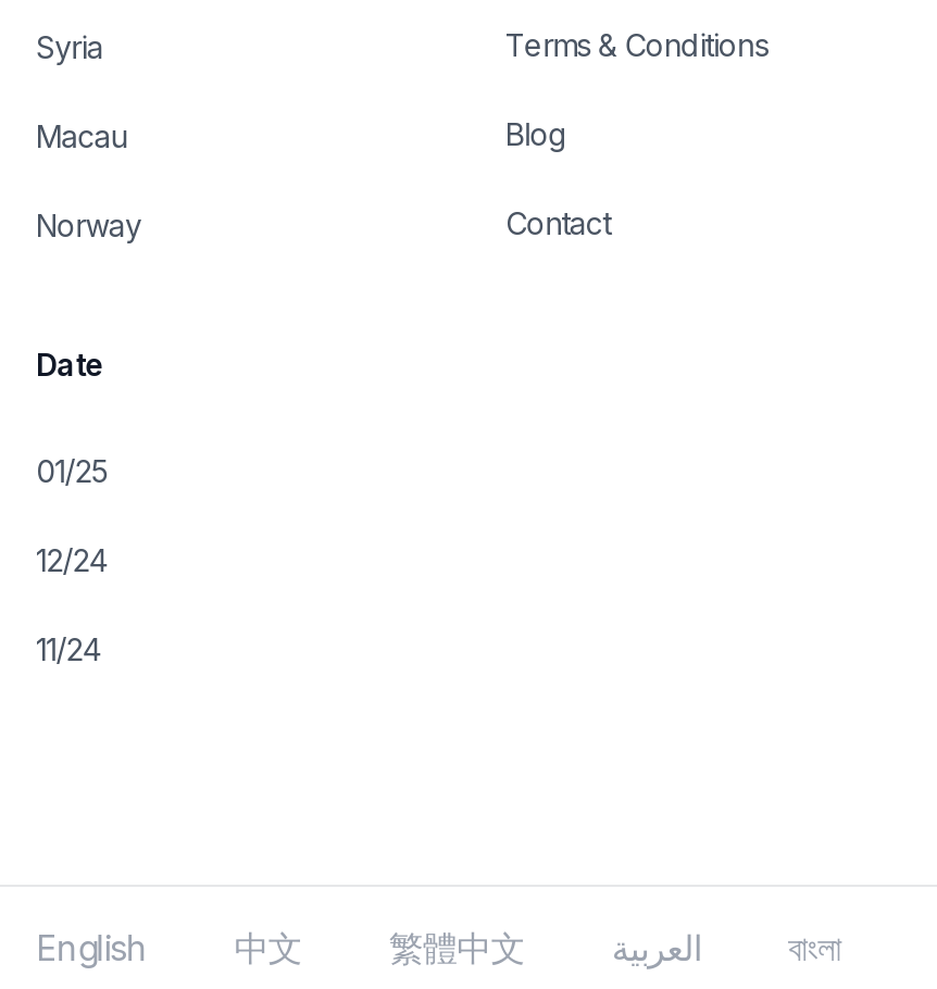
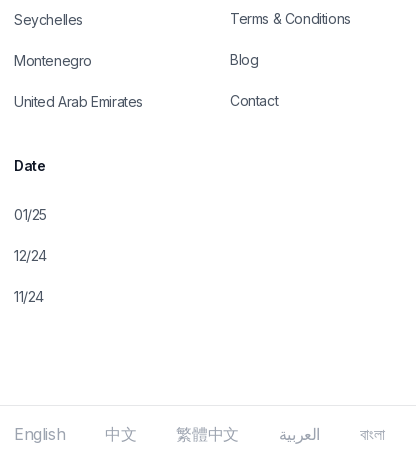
[36,28,103,65] Syria -> [14,11,83,28] Seychelles
[36,117,127,154] Macau -> [14,52,92,69] Montenegro
[36,206,142,243] Norway -> [14,93,143,110] United Arab Emirates

